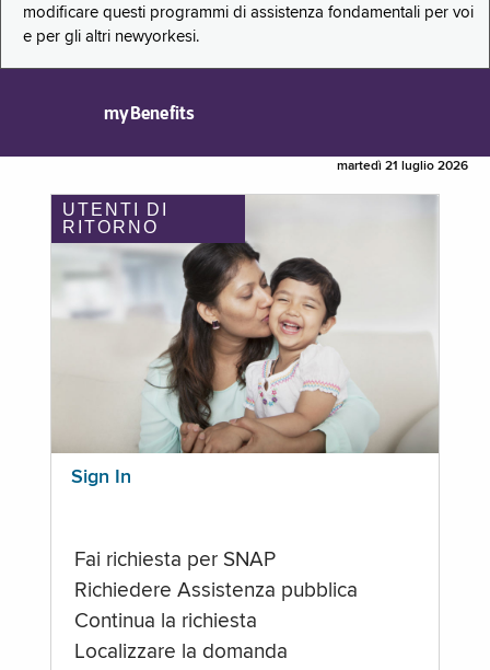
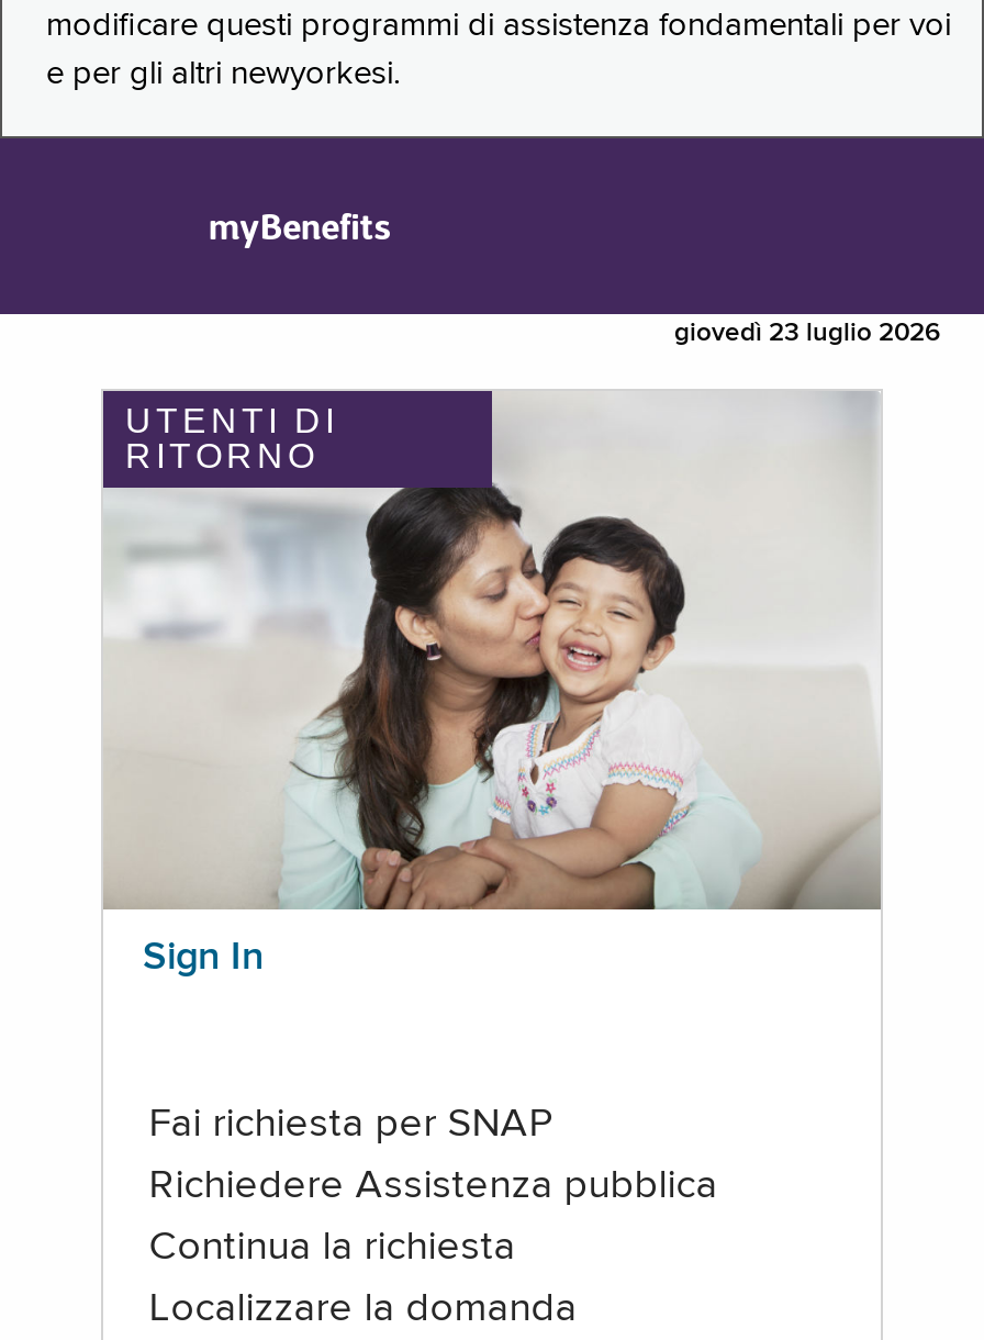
[337,160,468,173] martedì 21 luglio 2026 -> [674,321,940,347] giovedì 23 luglio 2026

